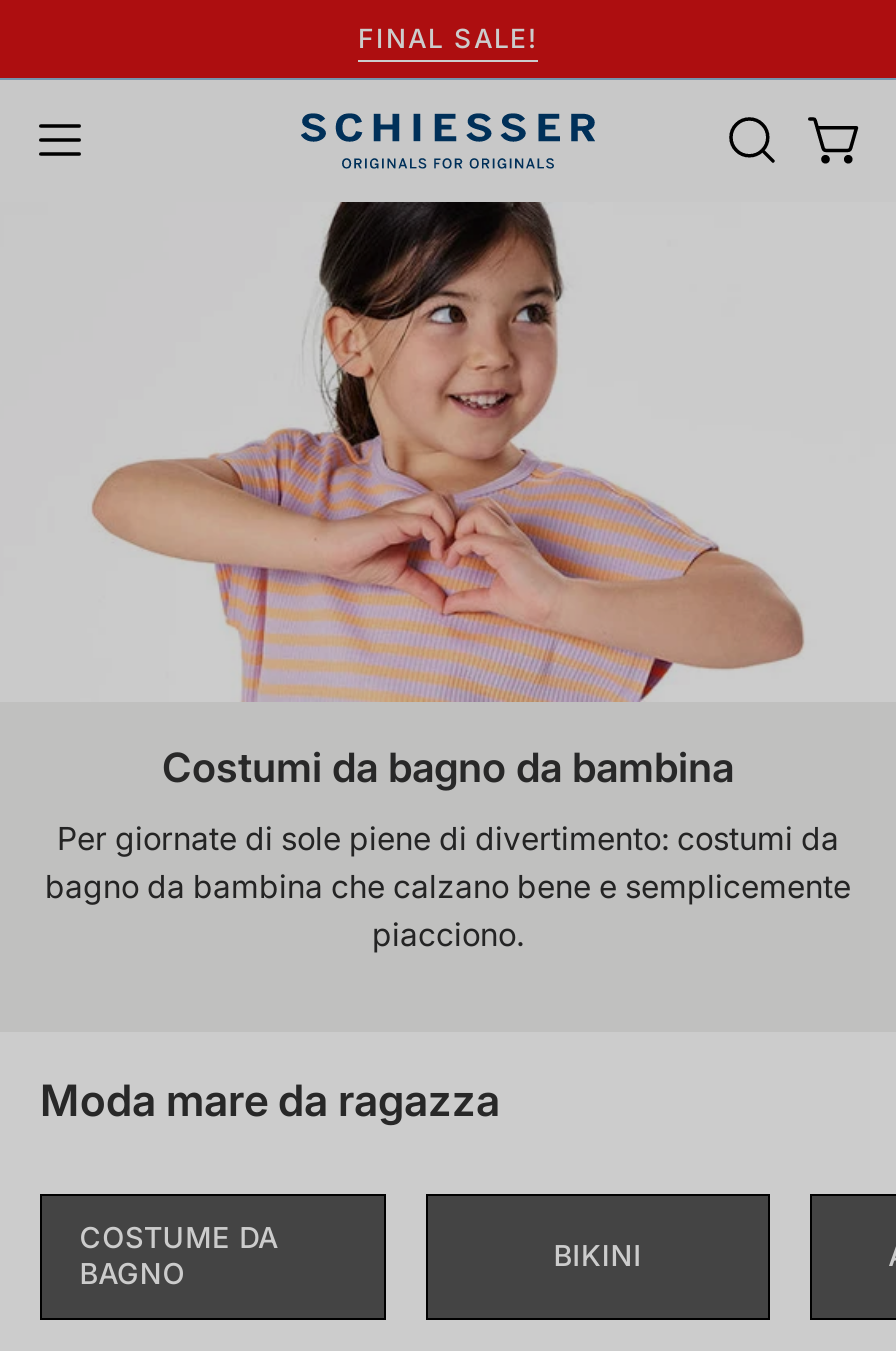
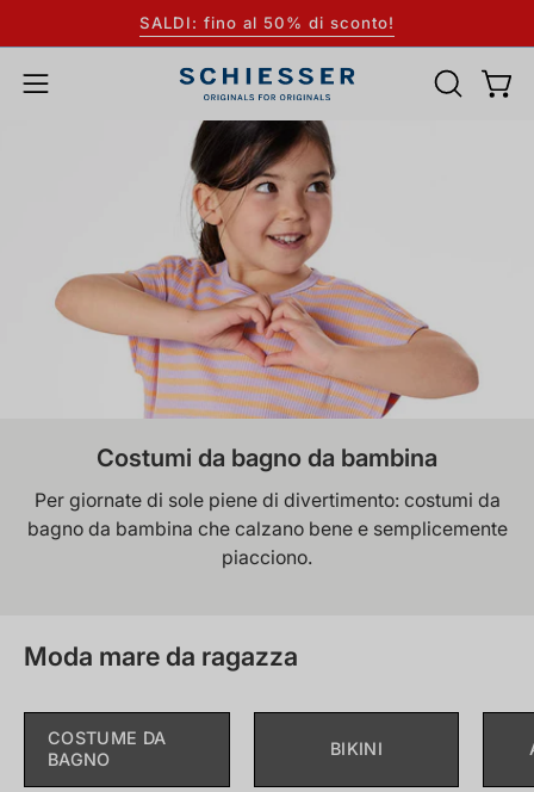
[358,22,538,54] FINAL SALE! -> [140,13,394,32] SALDI: fino al 50% di sconto!

